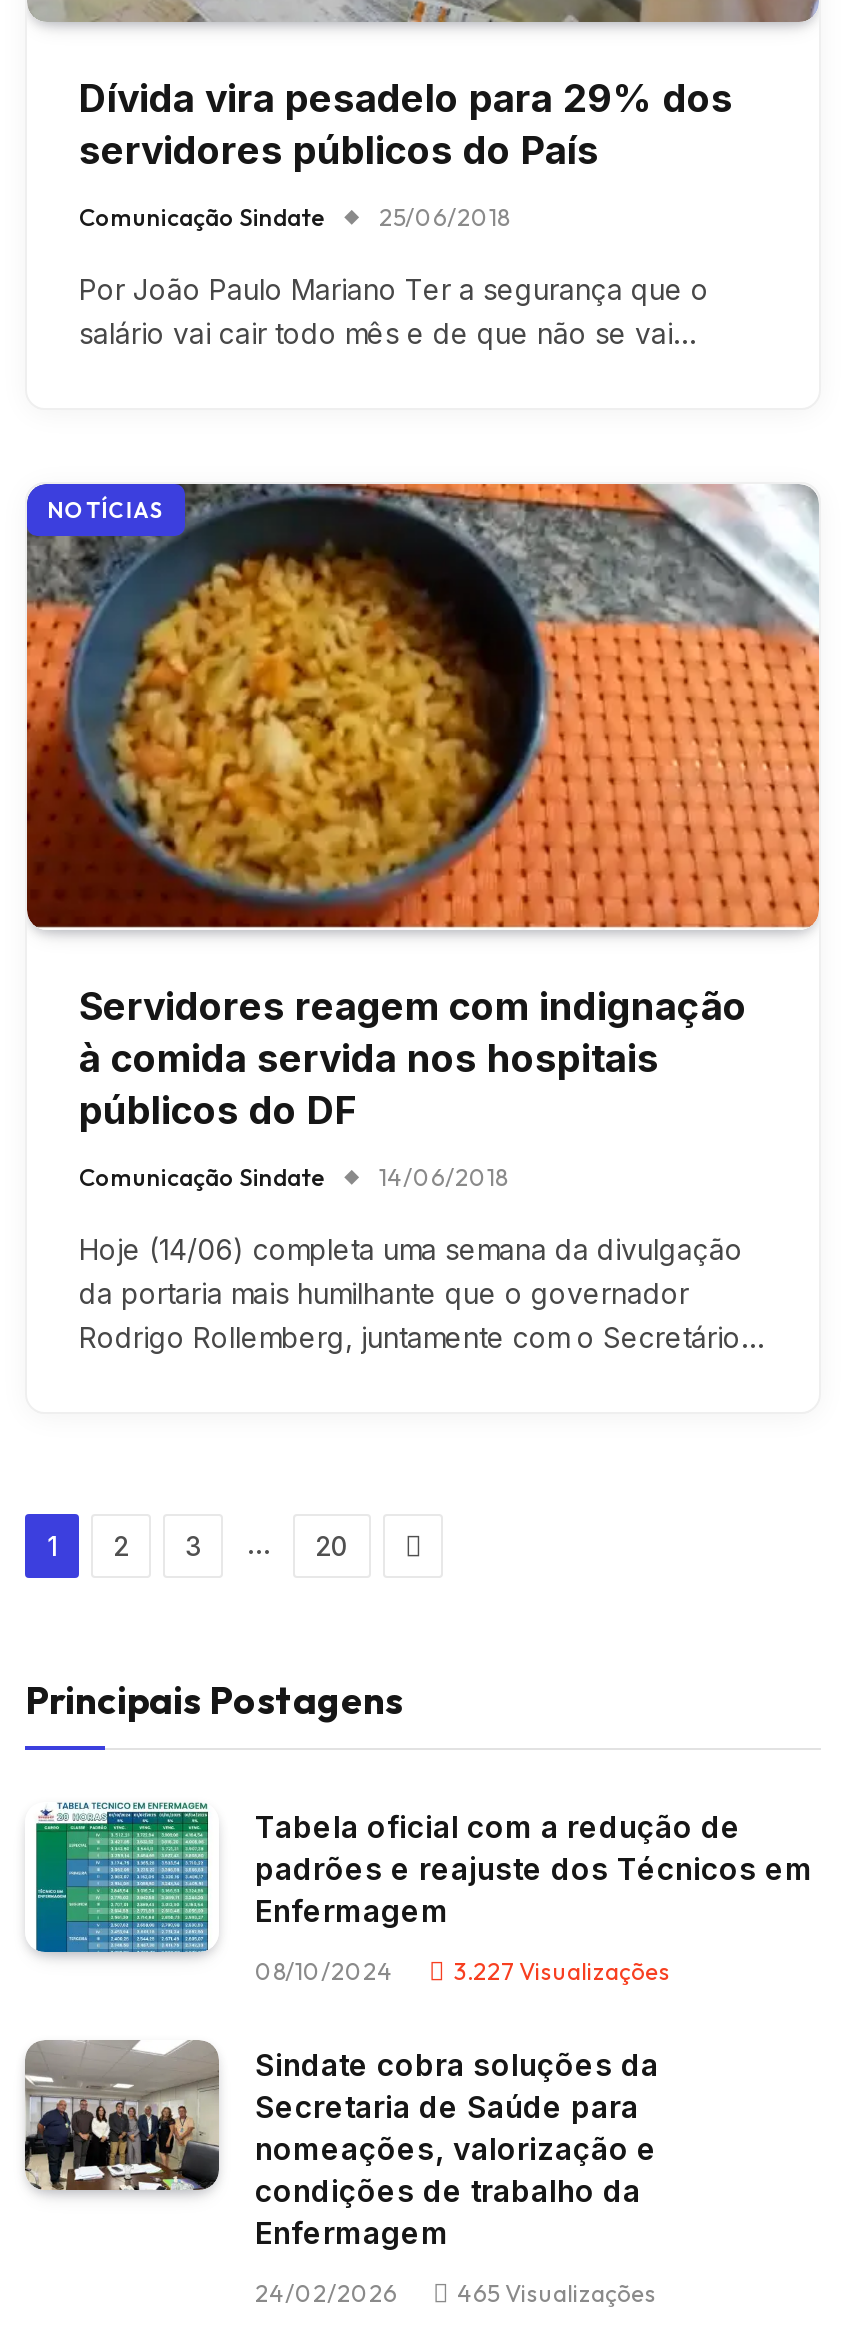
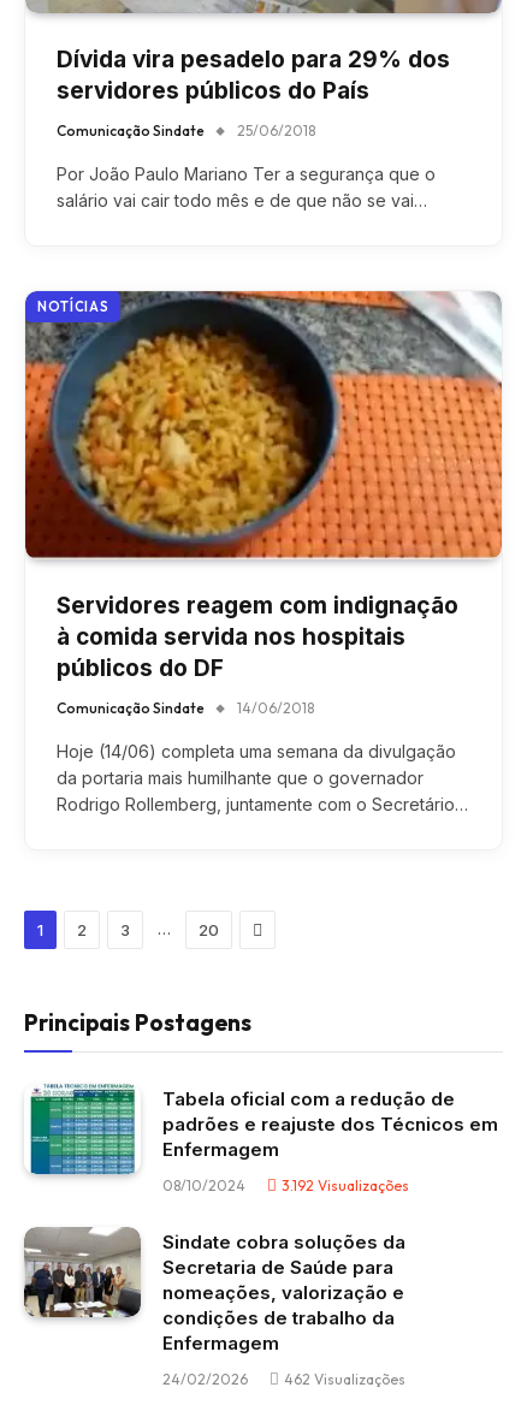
[453,1956,671,1986] 3.227 Visualizações -> [282,1176,409,1194] 3.192 Visualizações
[457,2278,657,2308] 465 Visualizações -> [284,1370,405,1388] 462 Visualizações

